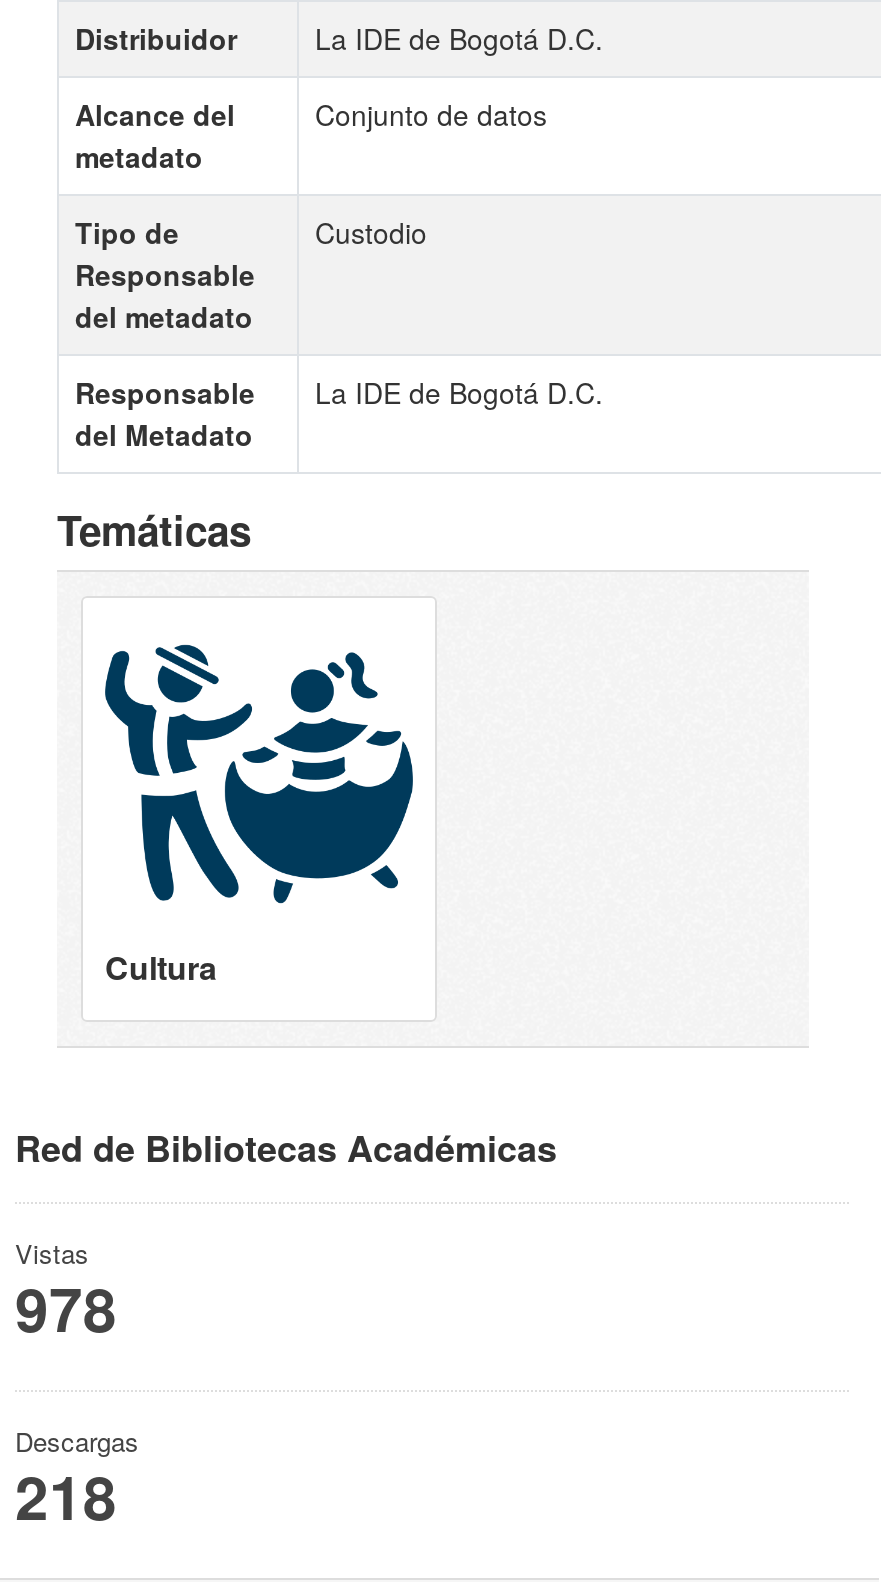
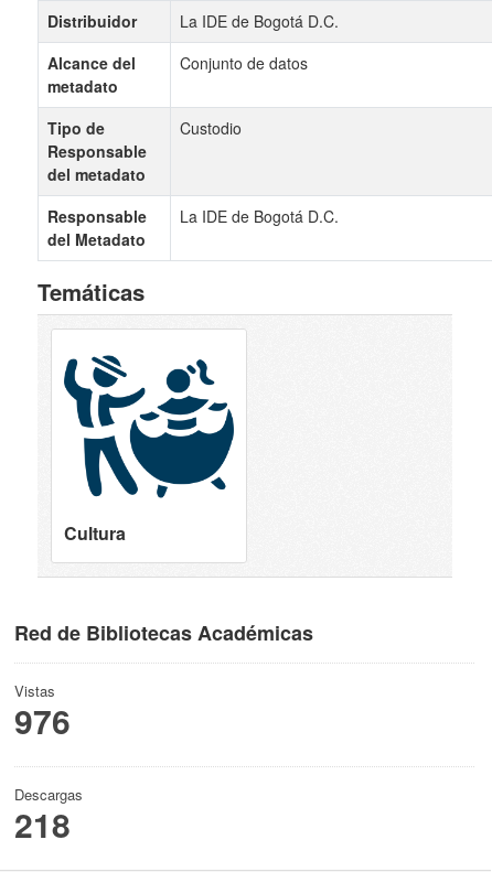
[15,1264,117,1350] 978 -> [14,697,71,744] 976

